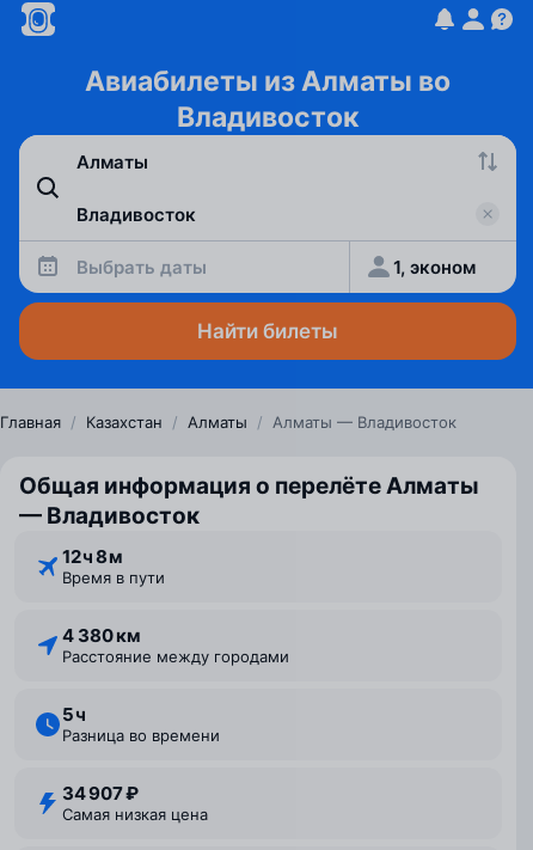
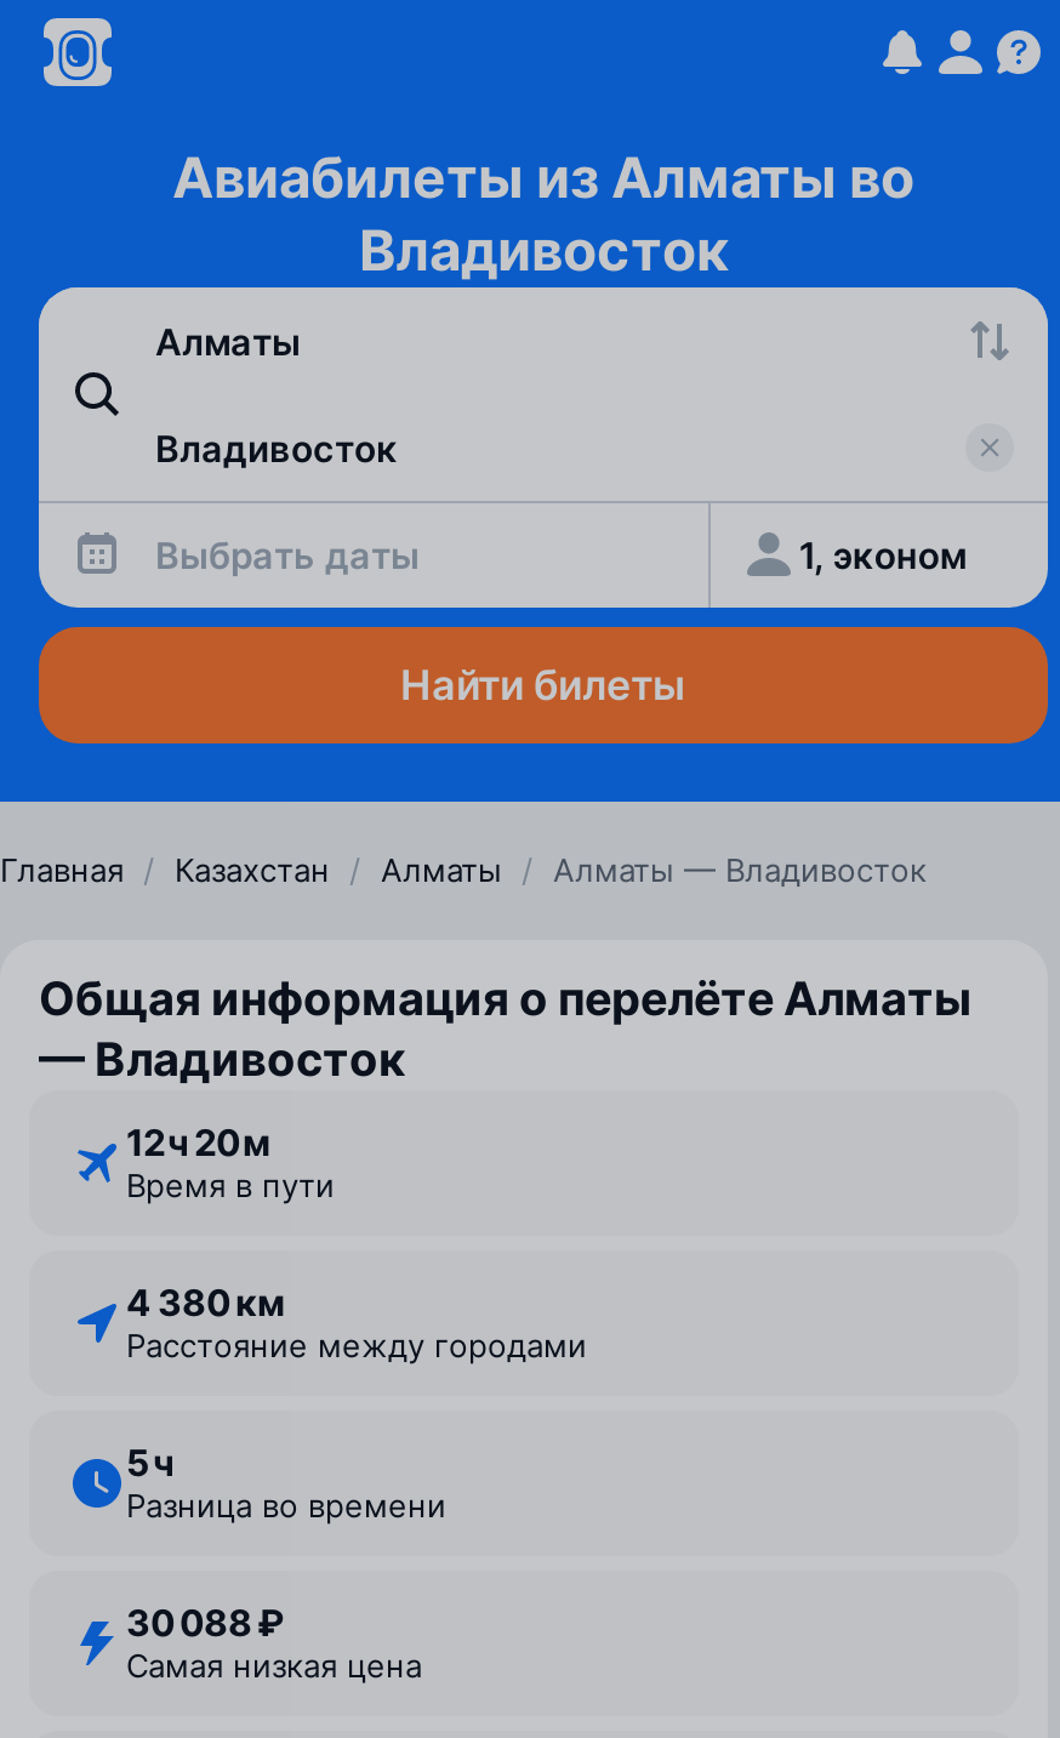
[62,545,123,568] 12 ч 8 м -> [126,1119,272,1166] 12 ч 20 м
[62,782,139,805] 34 907 ₽ -> [126,1600,284,1646] 30 088 ₽

